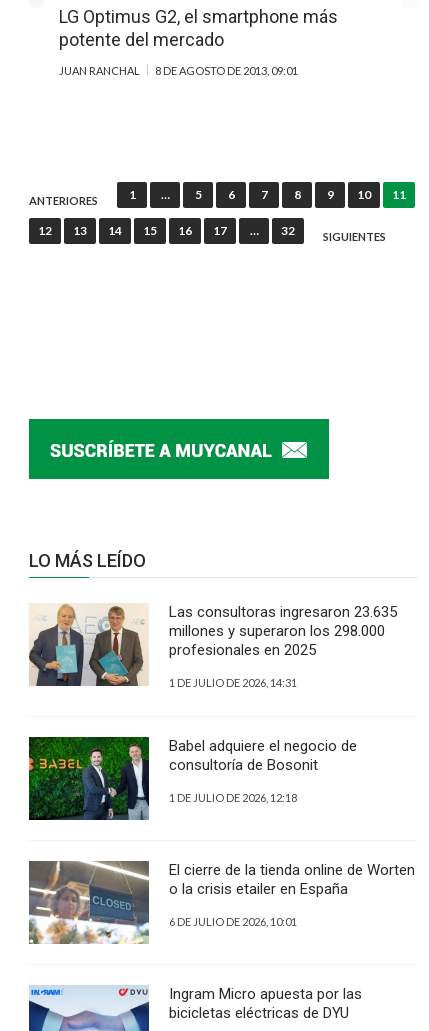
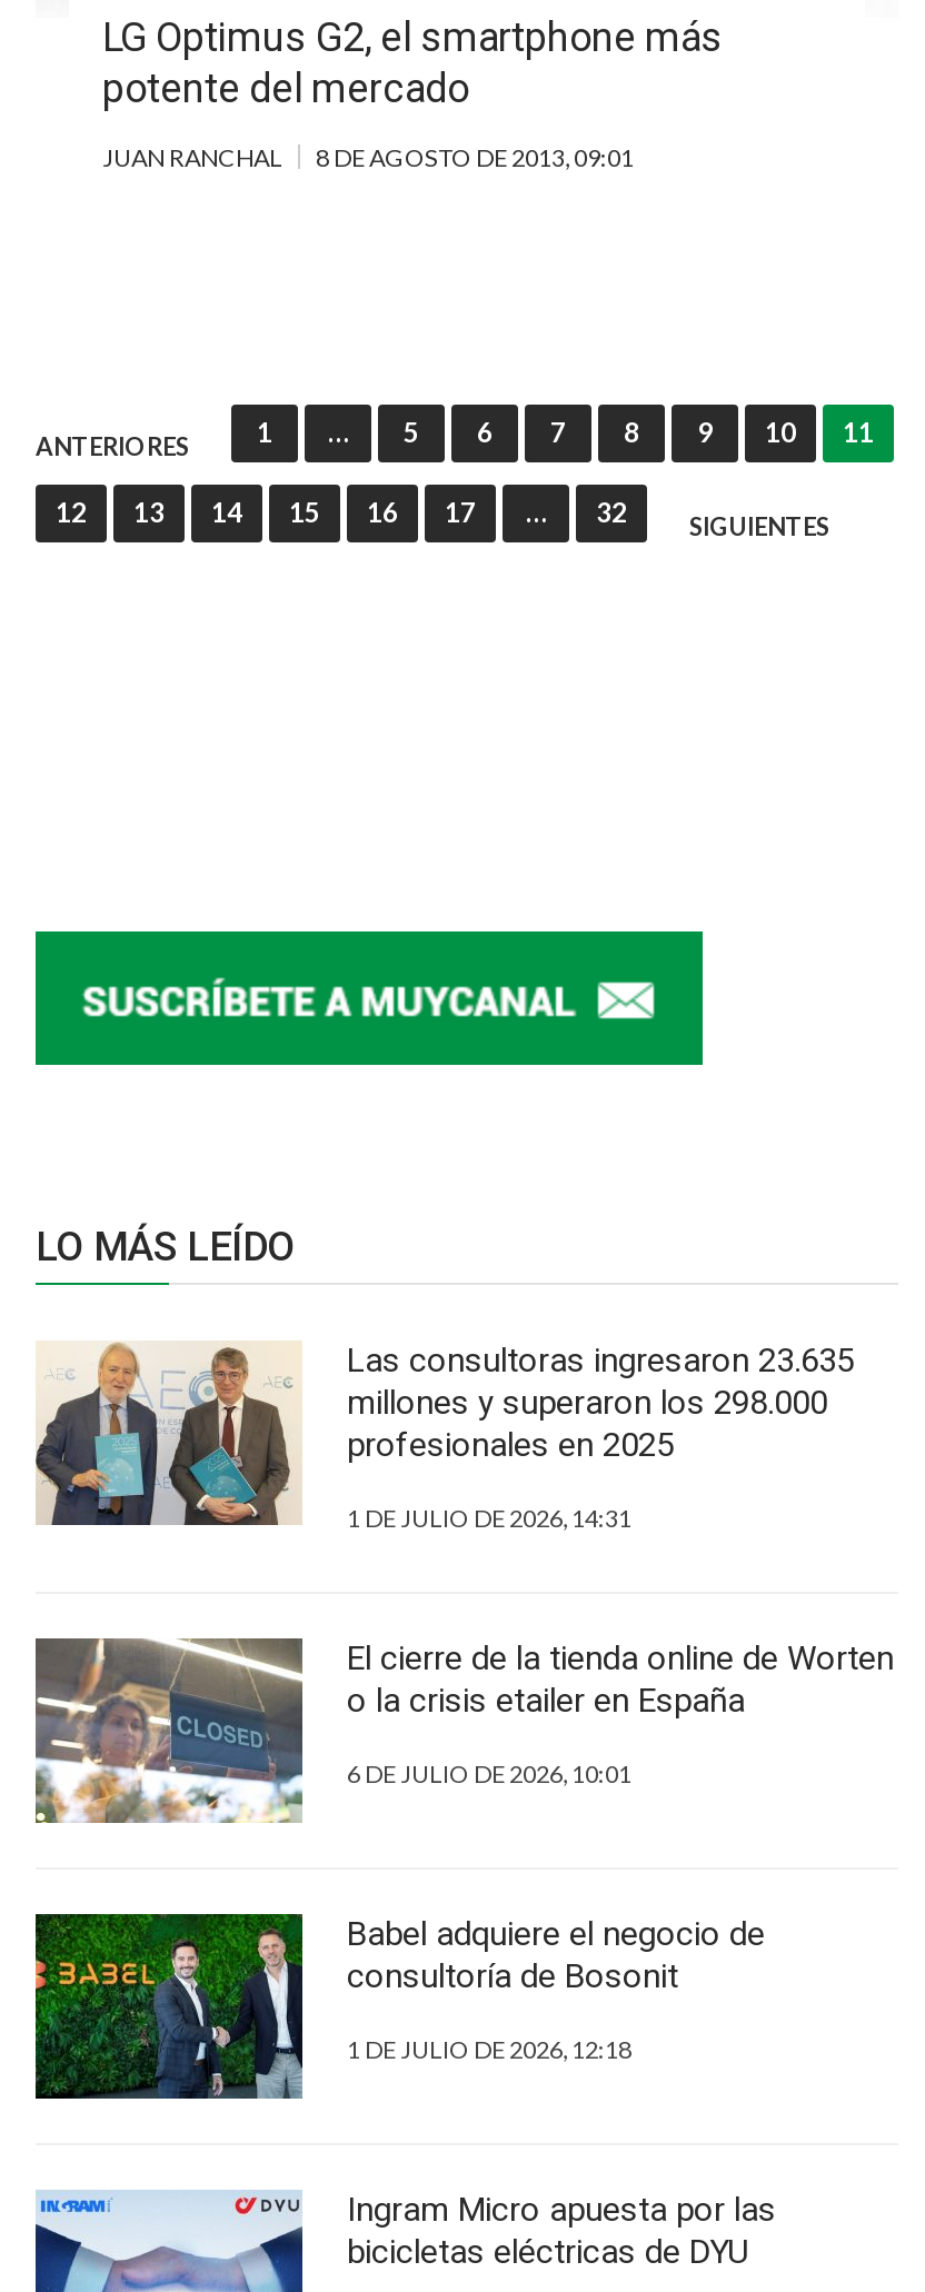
moved [27,736,357,821] -> [31,1912,765,2101]: [image] | Babel adquiere el negocio de | consultoría de Bosonit | 1 DE JULIO DE 2026, 12:18
moved [28,860,415,945] -> [33,1636,894,1825]: [image] | El cierre de la tienda online de Worten | o la crisis etailer en España | 6 DE JULIO DE 2026, 10:01

